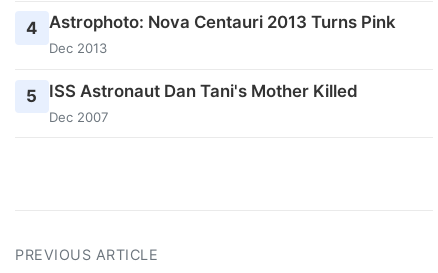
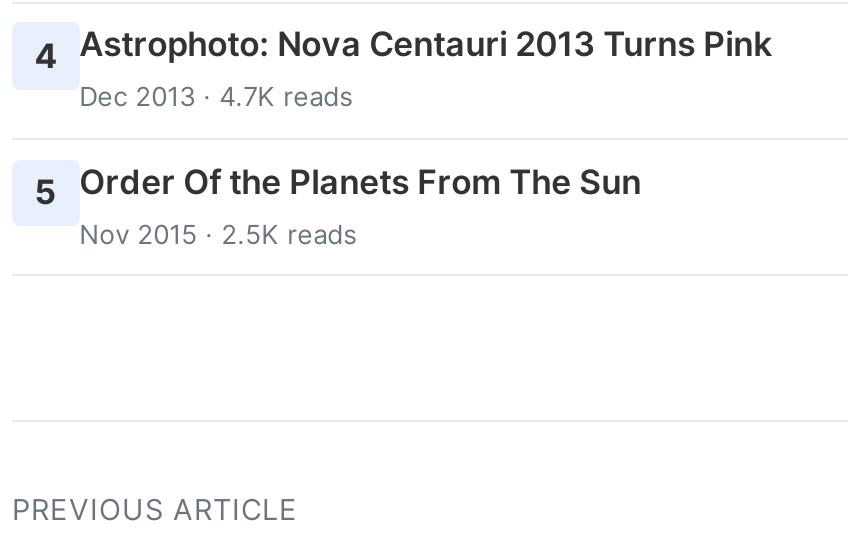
[49,40,107,56] Dec 2013 -> [79,81,353,113] Dec 2013 · 4.7K reads
[26,81,358,125] 5 ISS Astronaut Dan Tani's Mother Killed | Dec 2007 -> [35,161,641,249] 5 Order Of the Planets From The Sun | Nov 2015 · 2.5K reads

